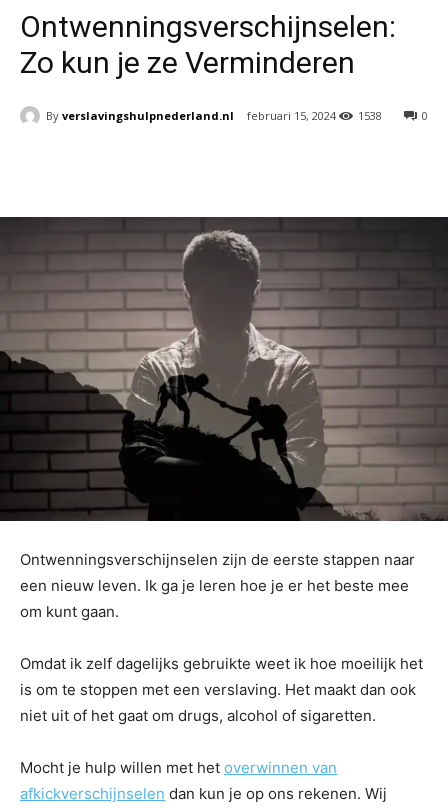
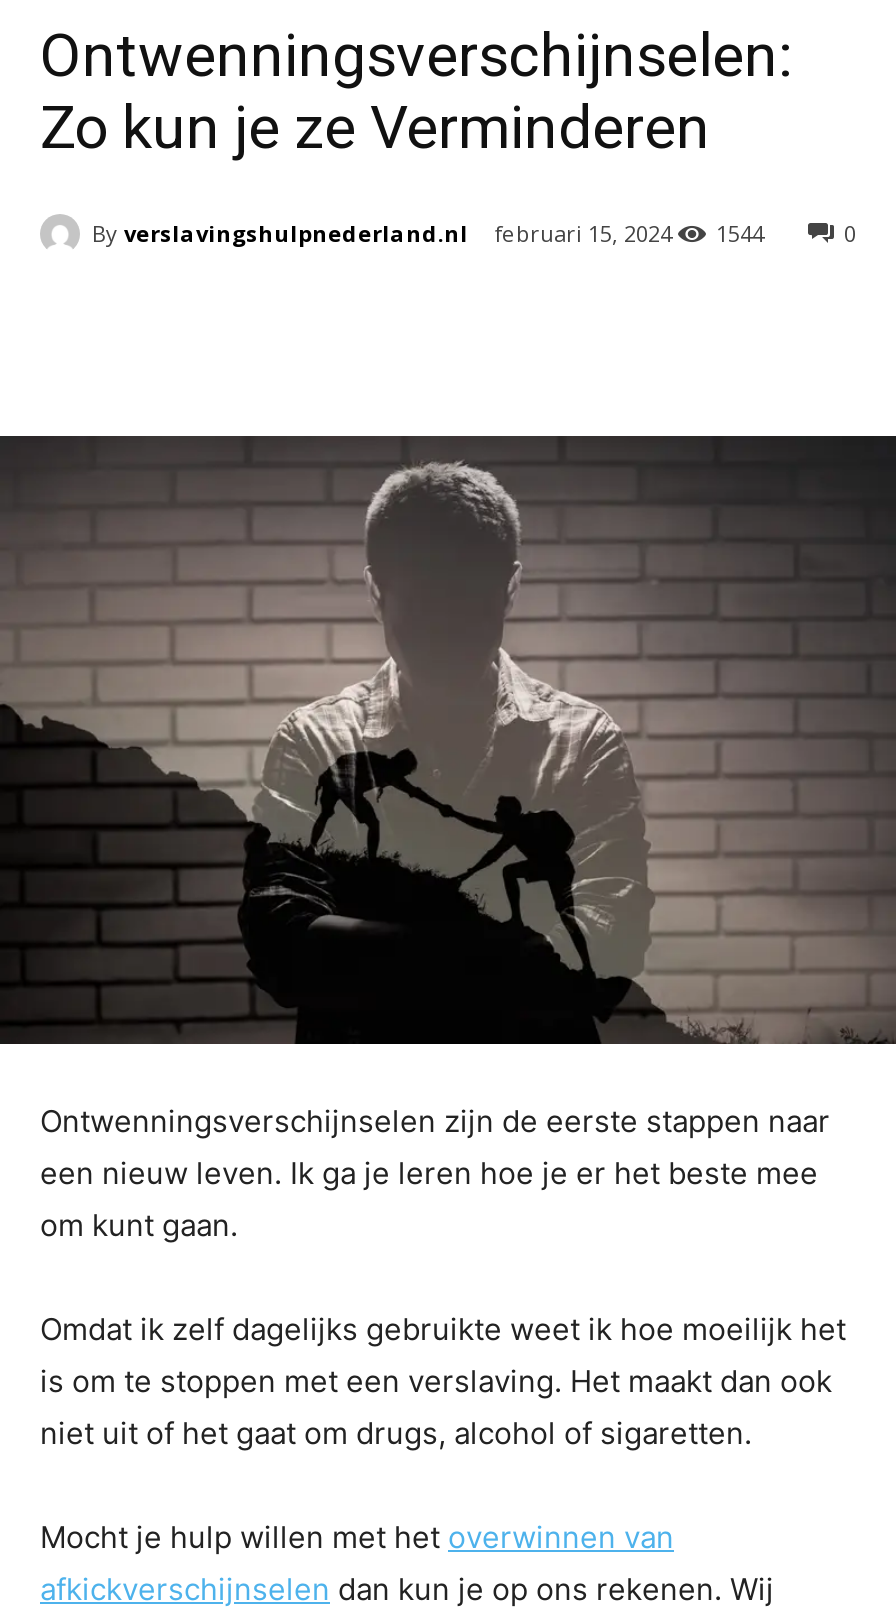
[46,107,382,123] By verslavingshulpnederland.nl februari 15, 2024 1538 -> [92,217,764,248] By verslavingshulpnederland.nl februari 15, 2024 1544

